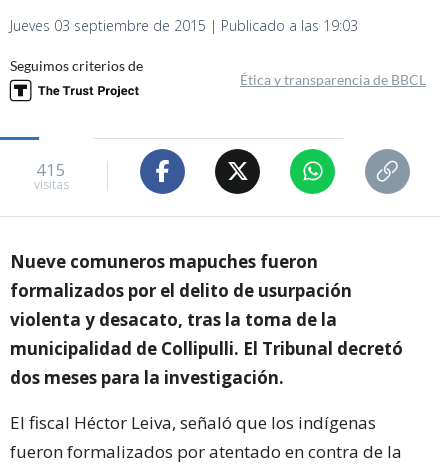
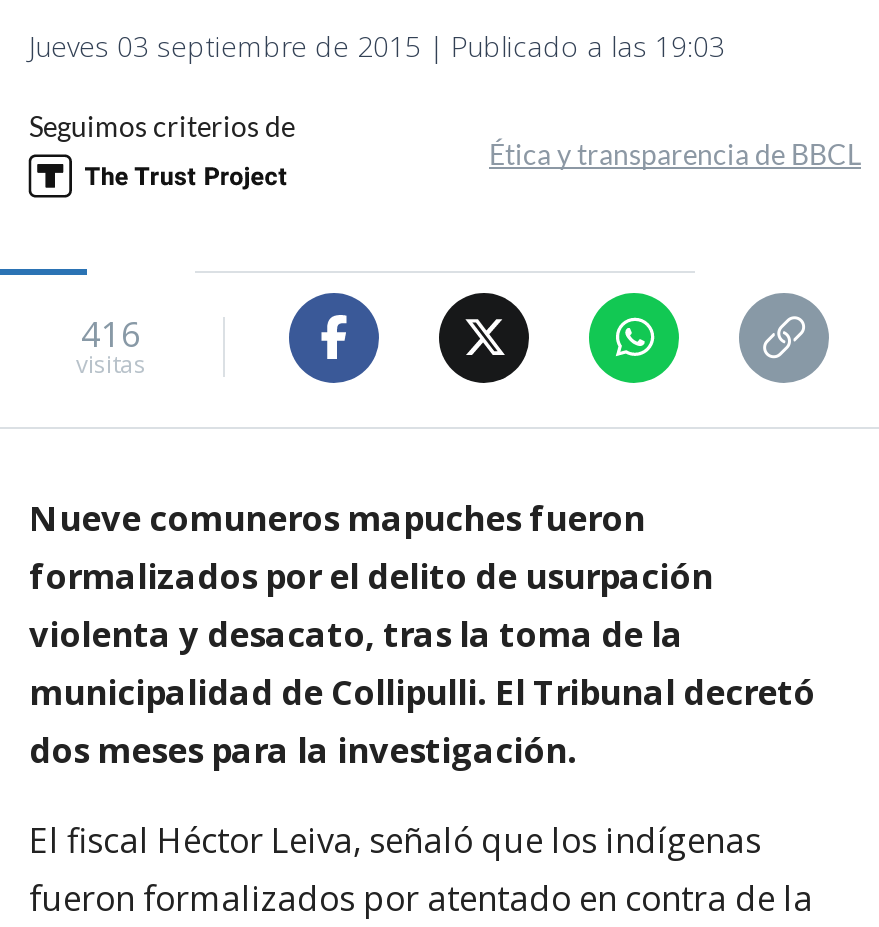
[36,158,66,181] 415 -> [81,312,141,358] 416

